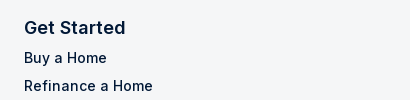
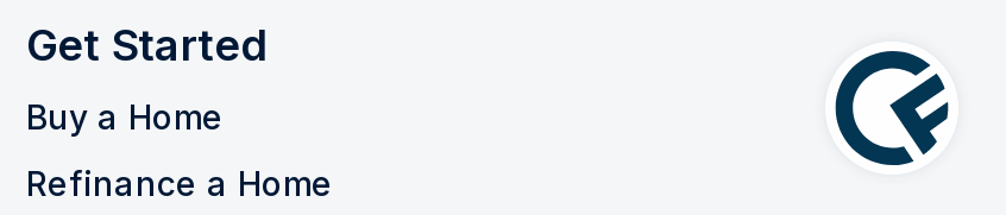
none -> [832,49,951,167] [image]

